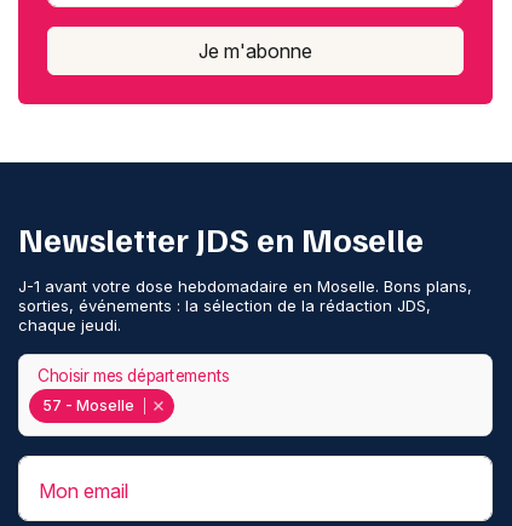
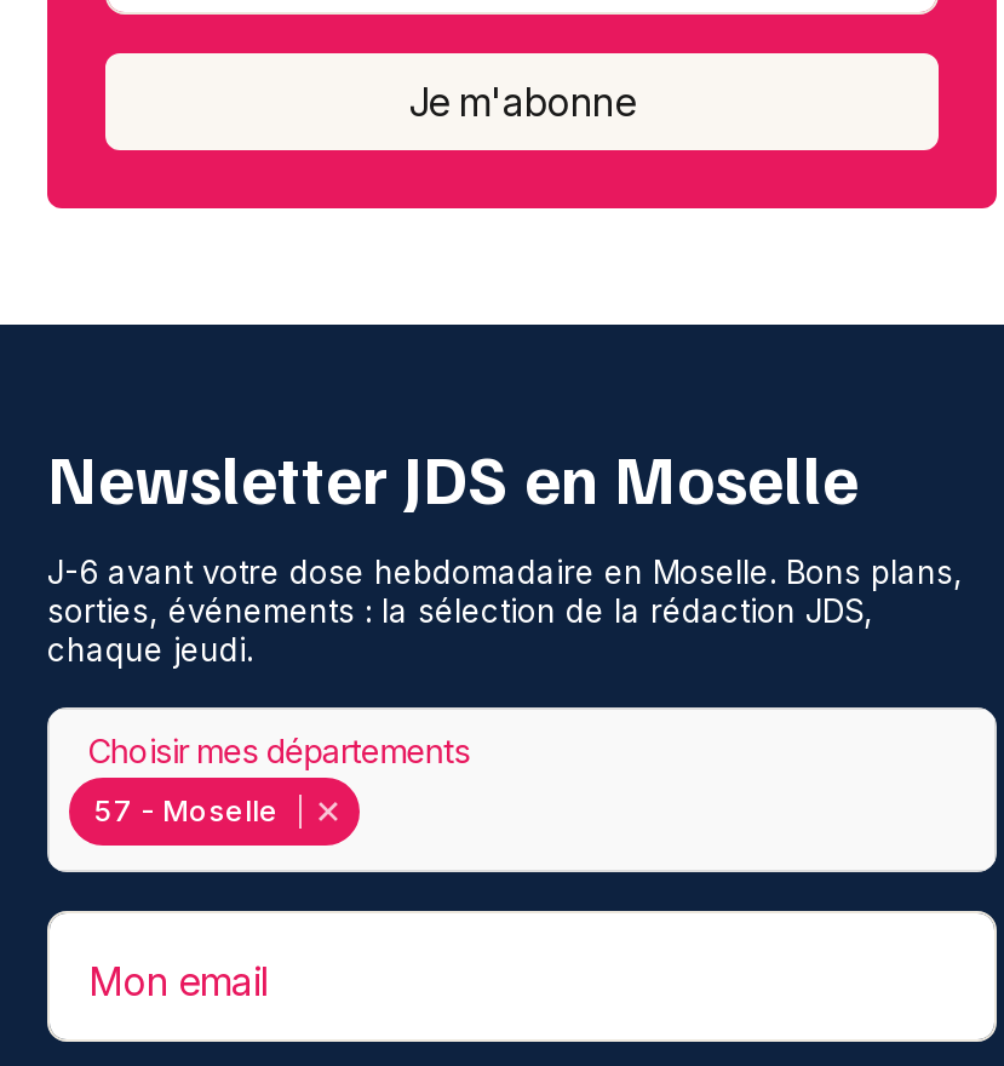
[18,276,472,295] J-1 avant votre dose hebdomadaire en Moselle. Bons plans, -> [47,552,963,590] J-6 avant votre dose hebdomadaire en Moselle. Bons plans,

